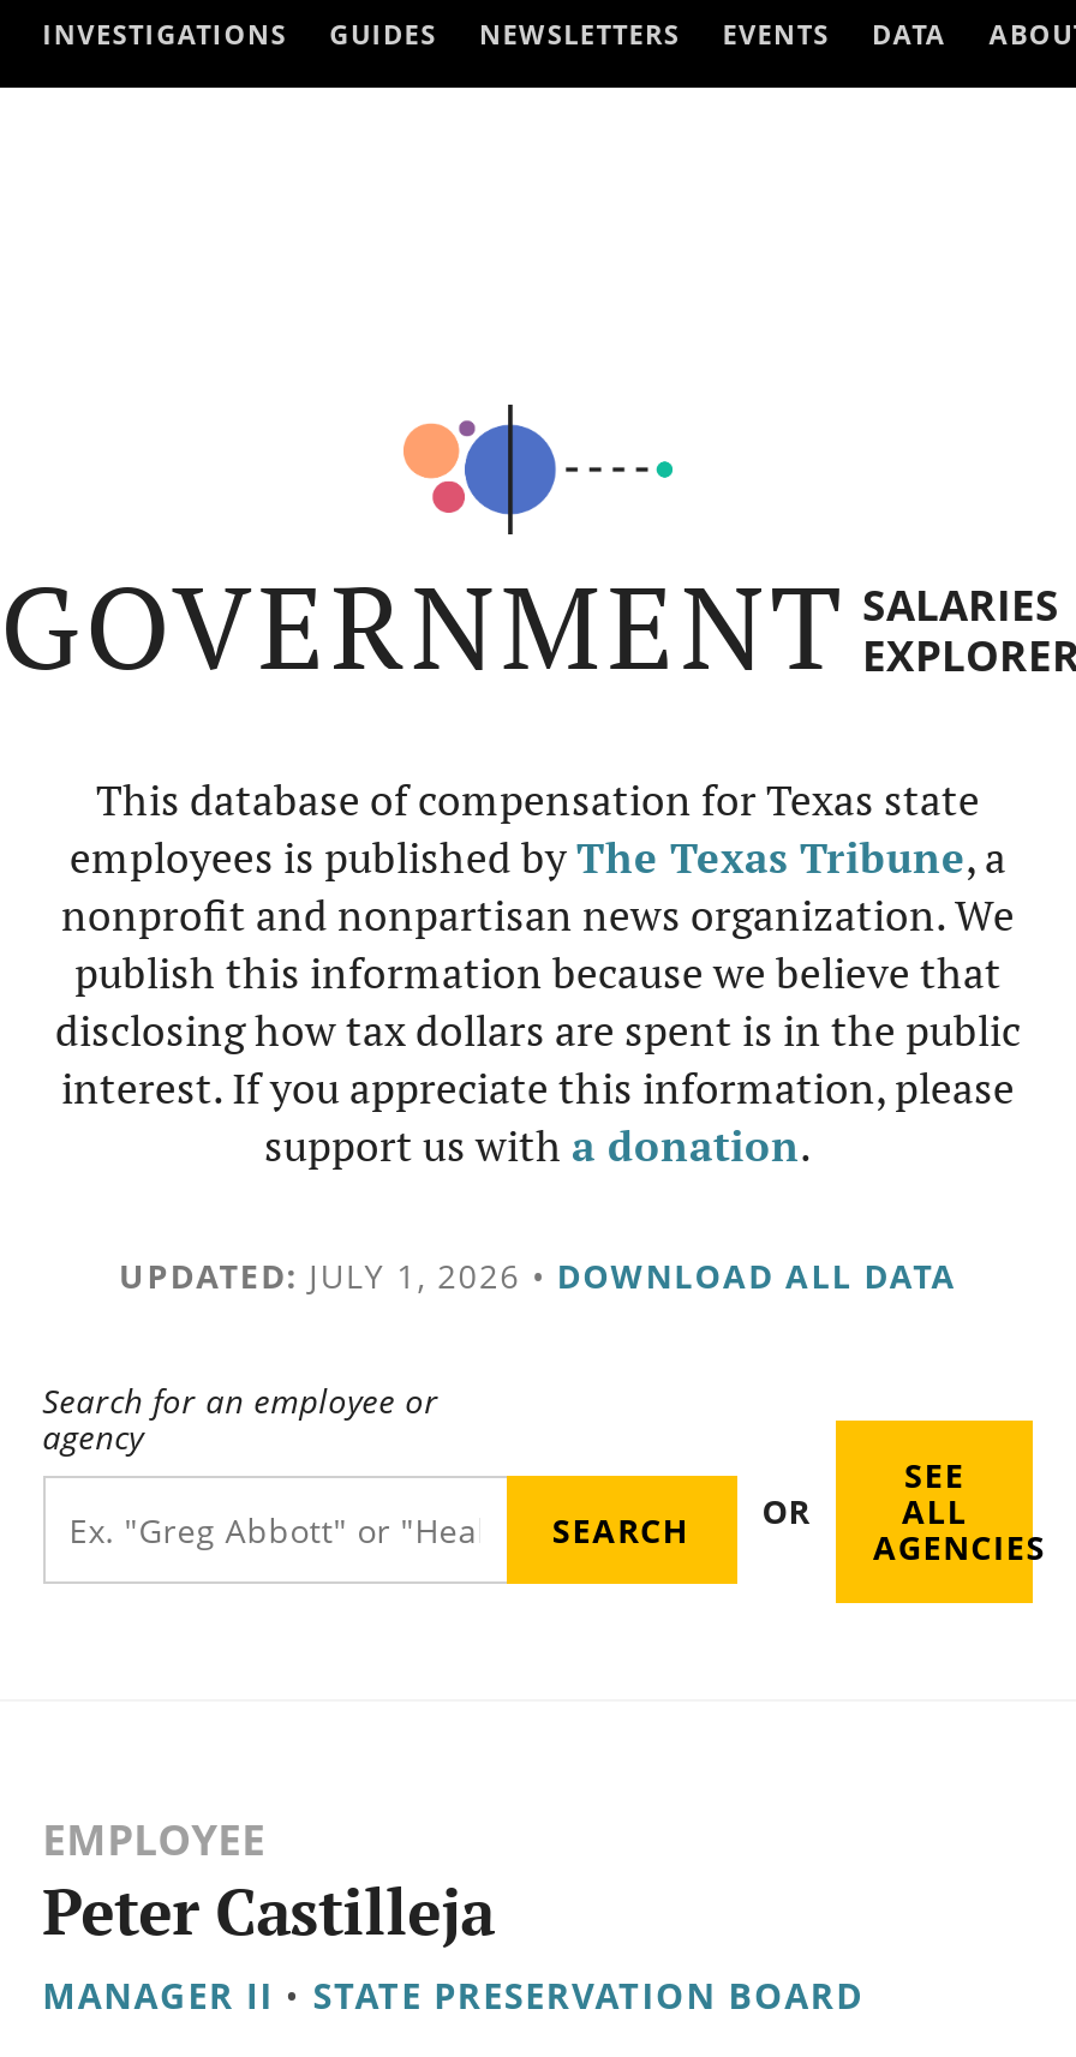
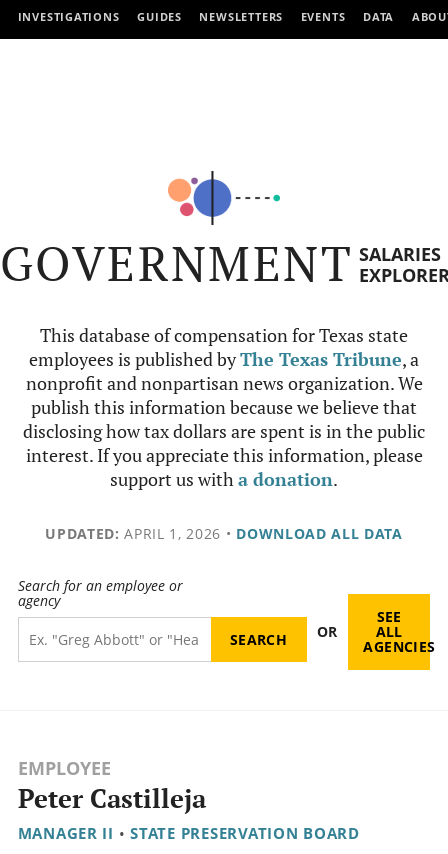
[119,1252,957,1298] UPDATED: JULY 1, 2026 • DOWNLOAD ALL DATA -> [45,524,403,543] UPDATED: APRIL 1, 2026 • DOWNLOAD ALL DATA

